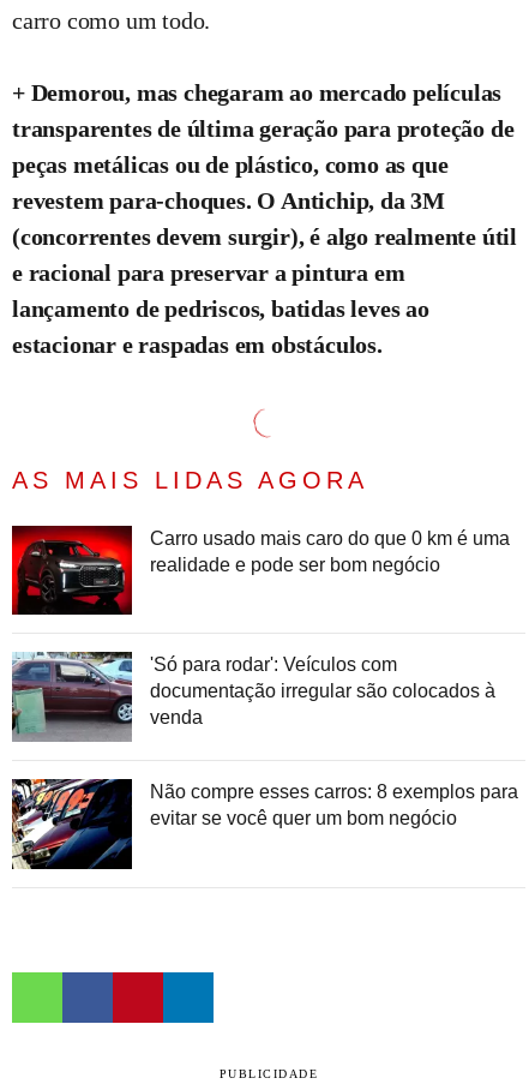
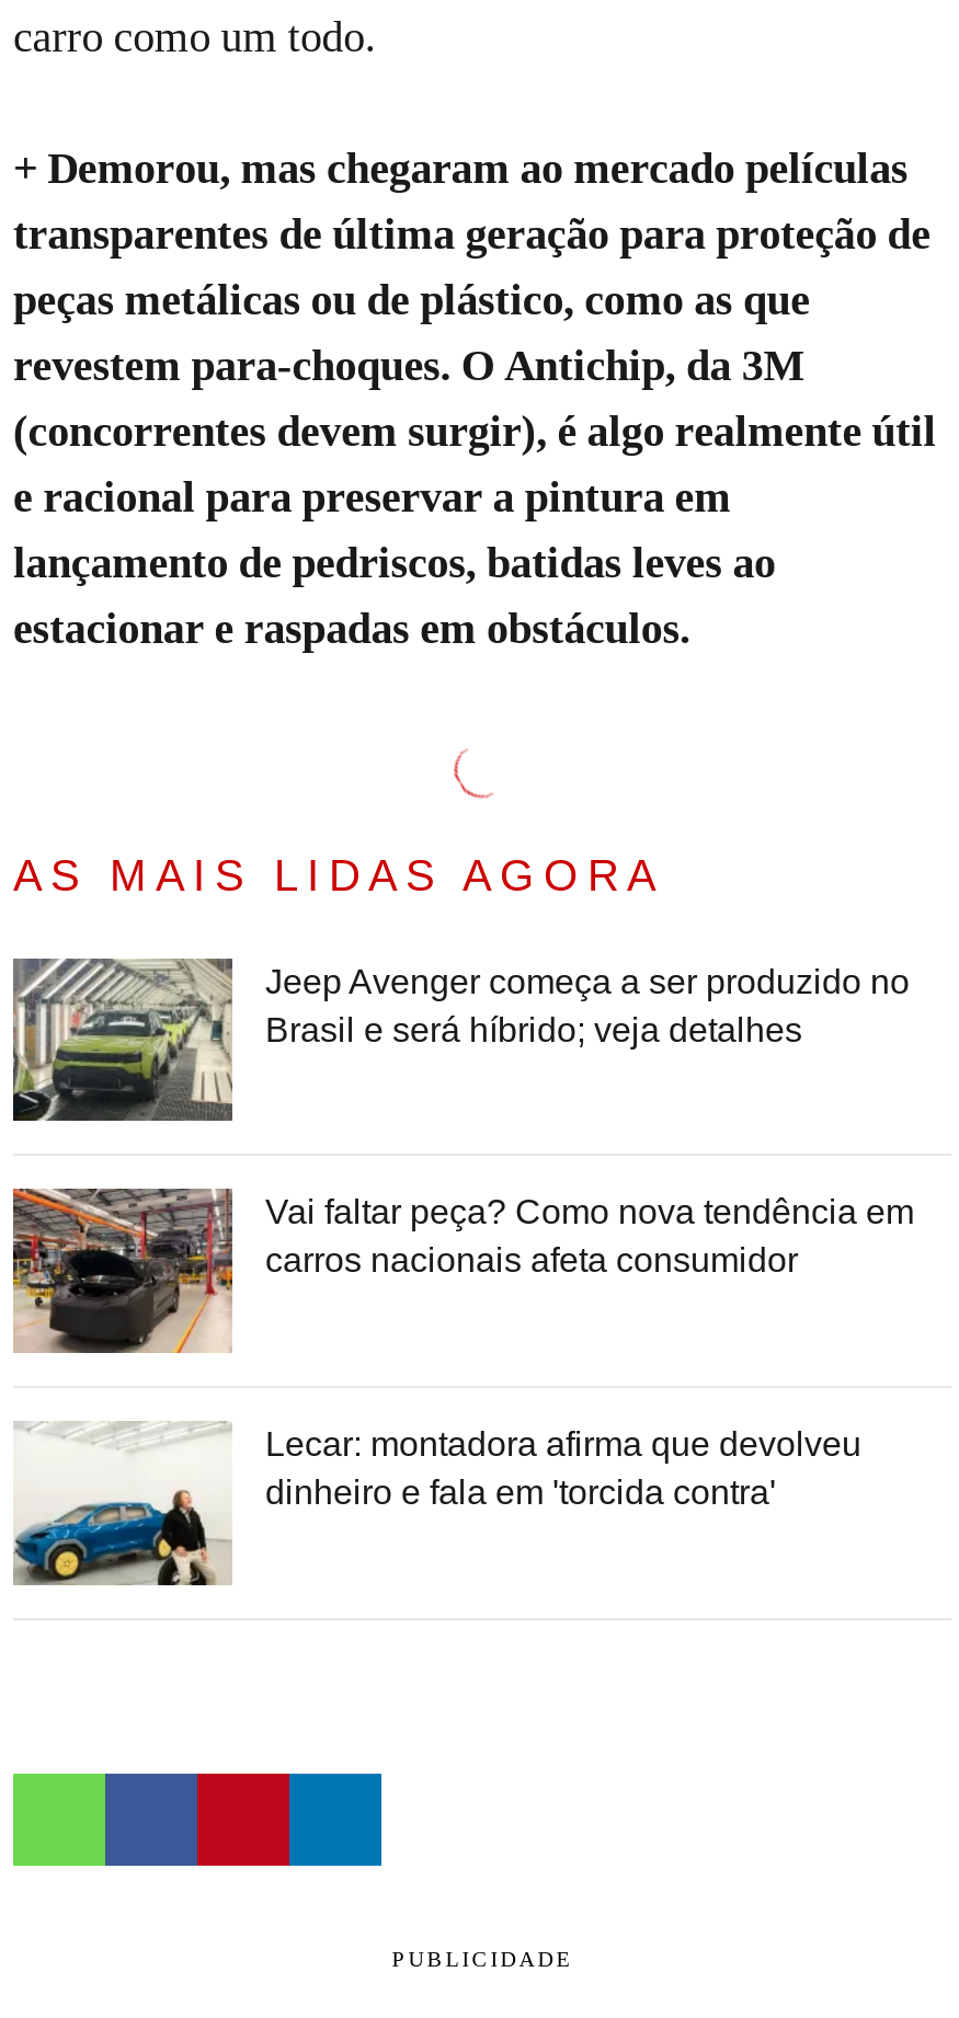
[11,525,510,615] [image] | Carro usado mais caro do que 0 km é uma | realidade e pode ser bom negócio -> [11,956,910,1123] [image] | Jeep Avenger começa a ser produzido no | Brasil e será híbrido; veja detalhes
[11,651,495,742] [image] | 'Só para rodar': Veículos com | documentação irregular são colocados à | venda -> [11,1186,914,1353] [image] | Vai faltar peça? Como nova tendência em | carros nacionais afeta consumidor
[11,778,518,870] [image] | Não compre esses carros: 8 exemplos para | evitar se você quer um bom negócio -> [13,1421,861,1587] [image] | Lecar: montadora afirma que devolveu | dinheiro e fala em 'torcida contra'

